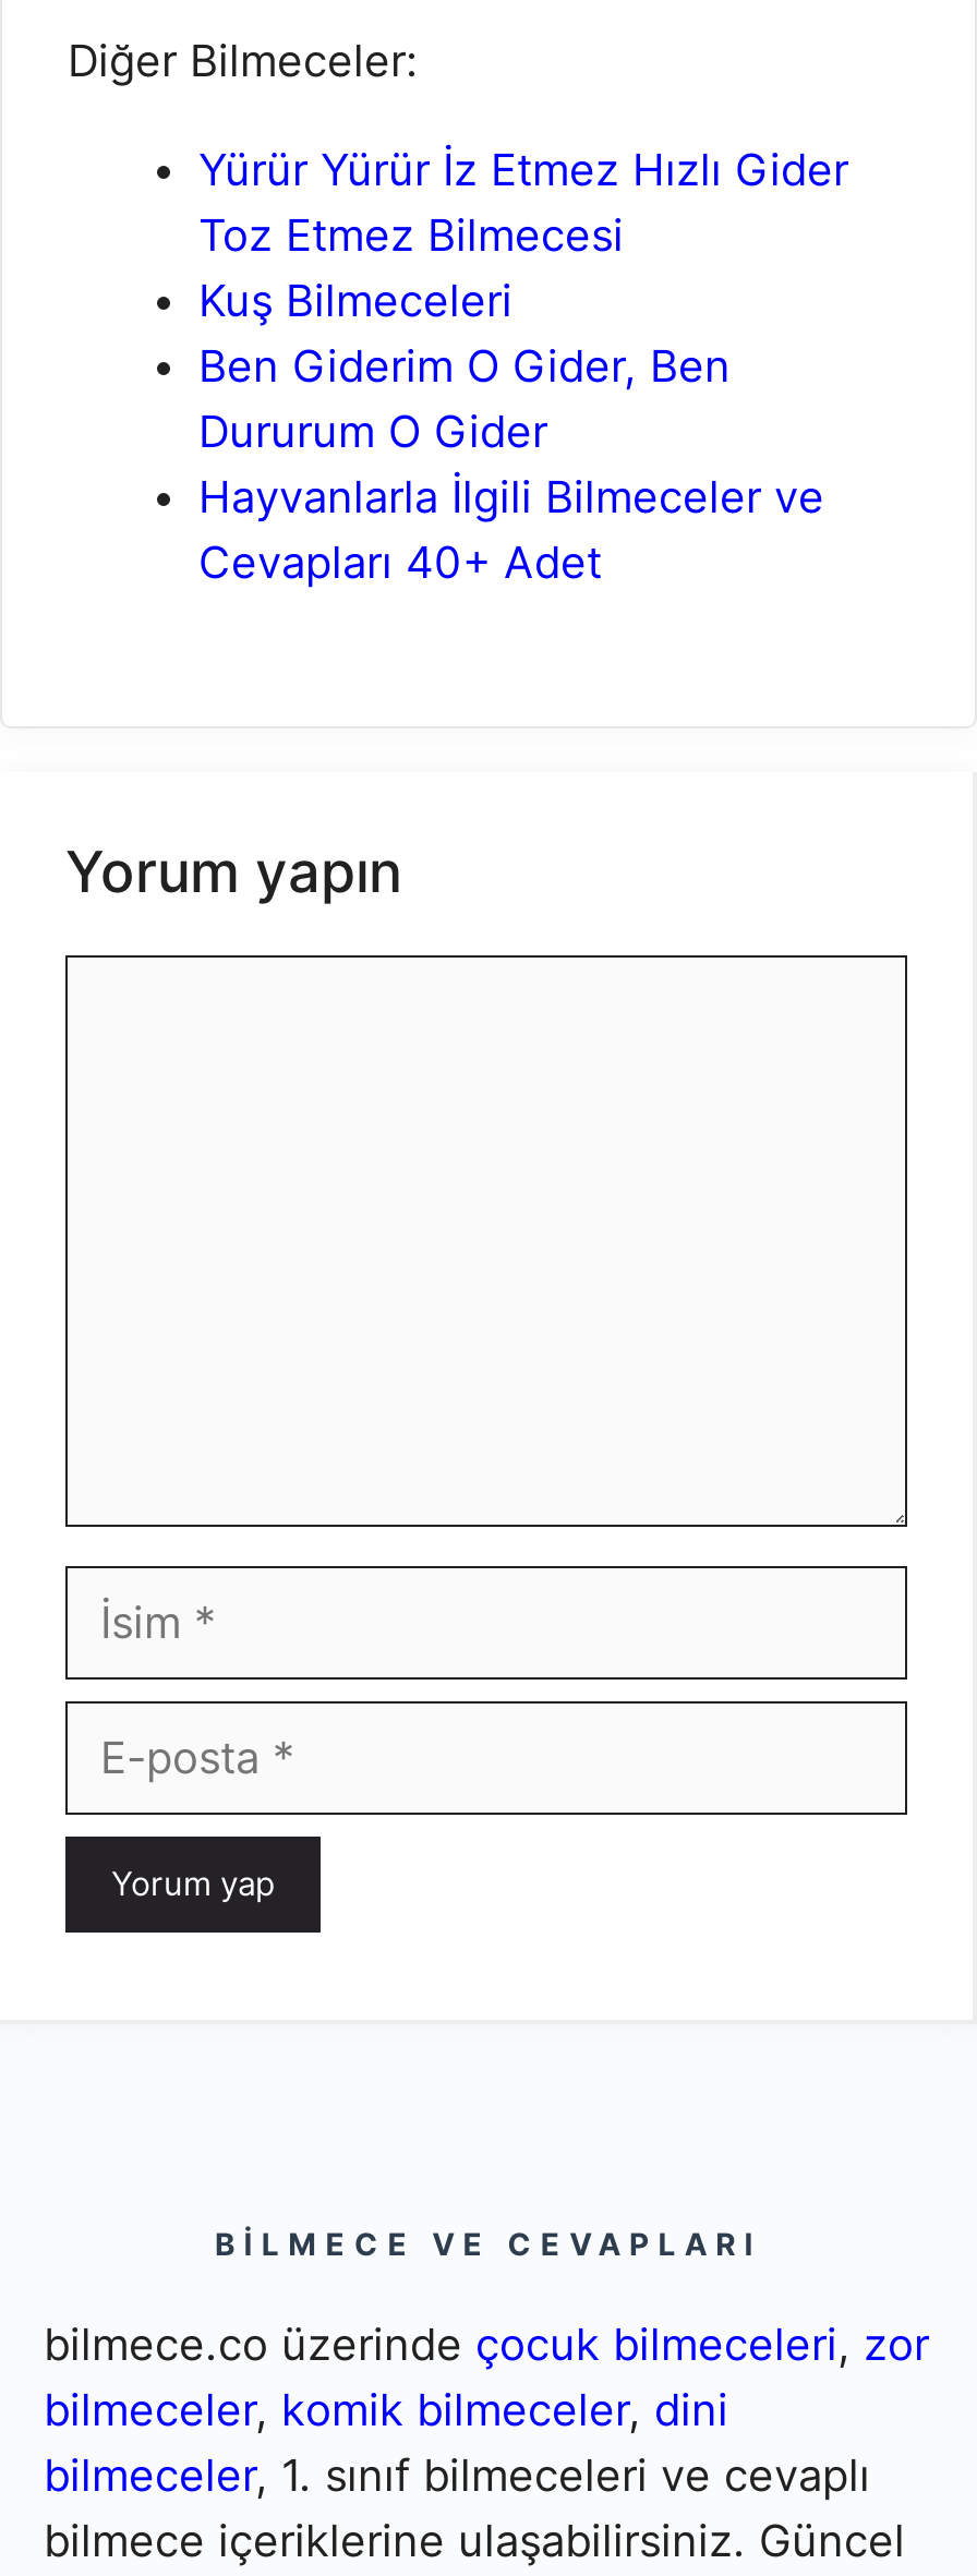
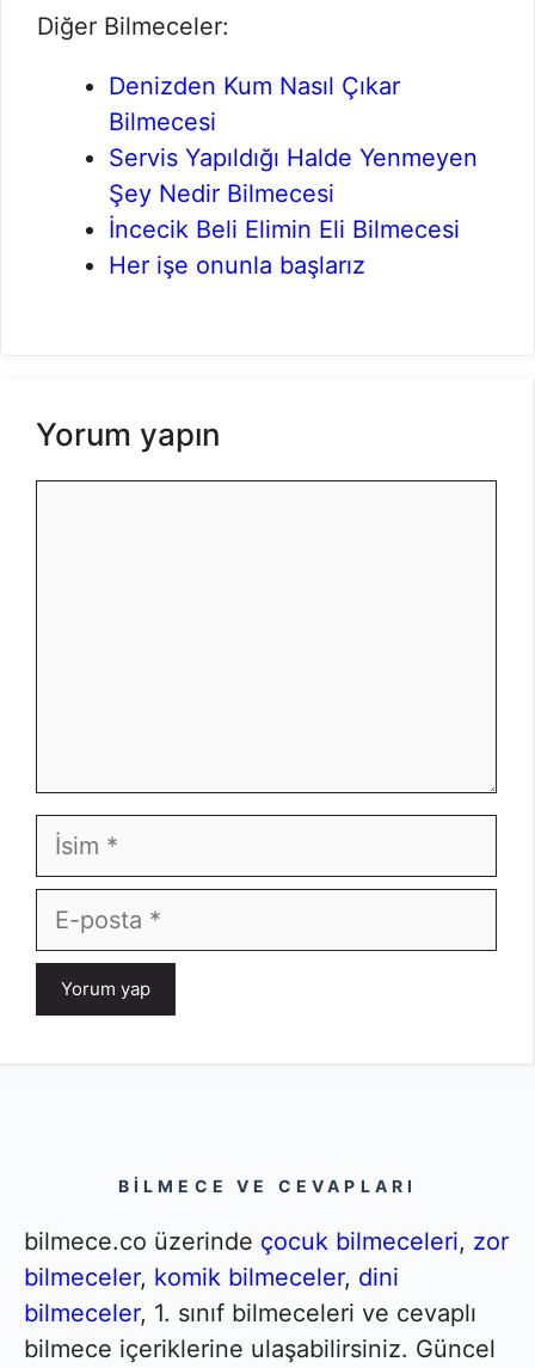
[198,144,848,589] Yürür Yürür İz Etmez Hızlı Gider | Toz Etmez Bilmecesi | Kuş Bilmeceleri | Ben Giderim O Gider, Ben | Dururum O Gider | Hayvanlarla İlgili Bilmeceler ve | Cevapları 40+ Adet -> [109,72,478,280] Denizden Kum Nasıl Çıkar | Bilmecesi | Servis Yapıldığı Halde Yenmeyen | Şey Nedir Bilmecesi | İncecik Beli Elimin Eli Bilmecesi | Her işe onunla başlarız

